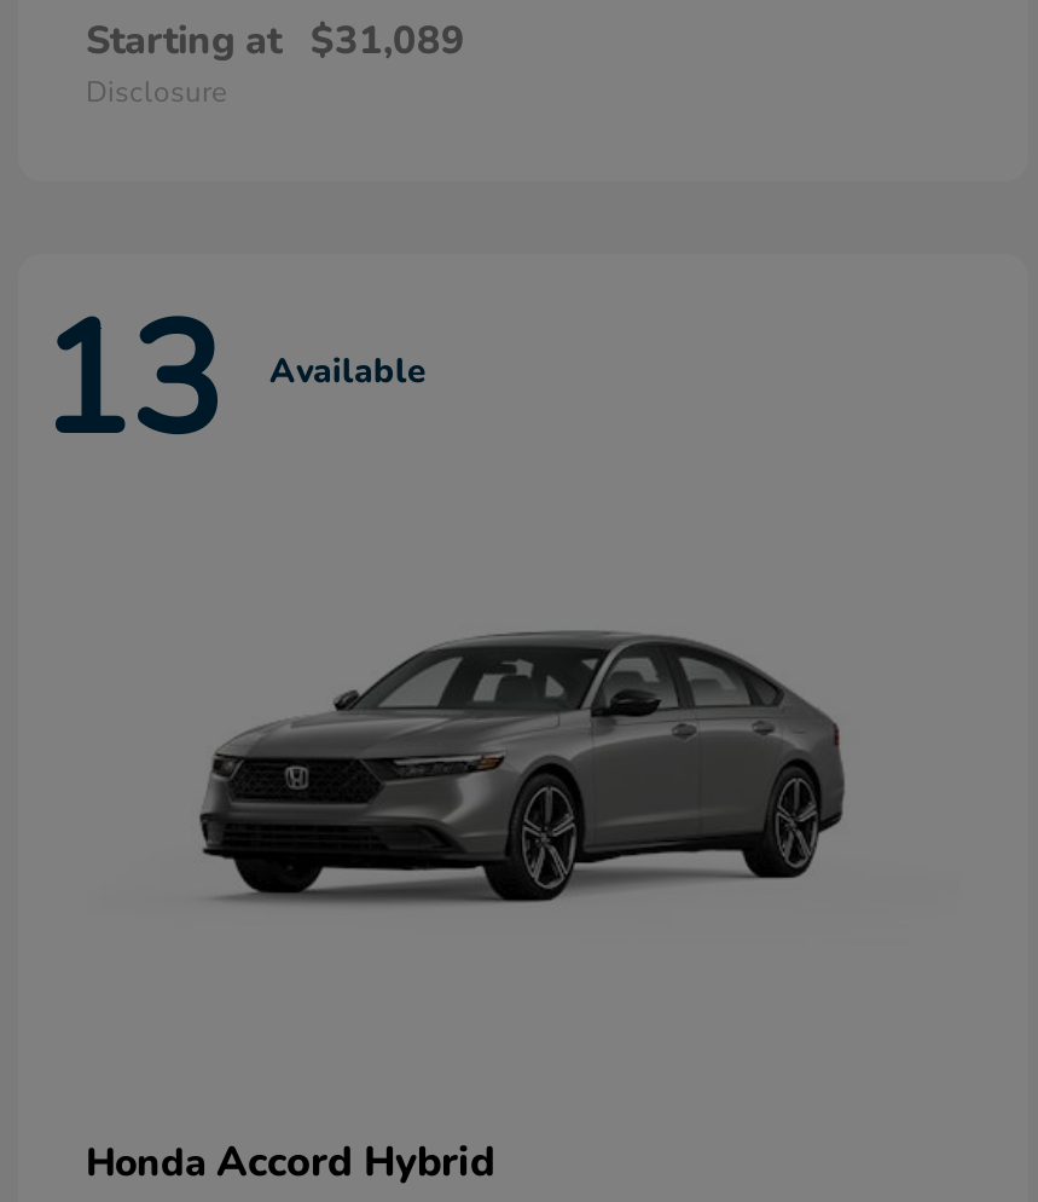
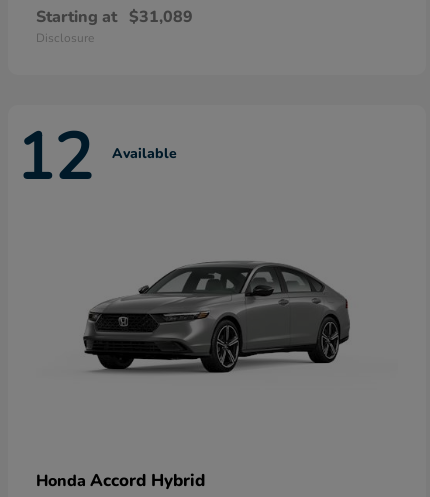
[37,275,427,487] 13 Available -> [16,113,177,201] 12 Available

